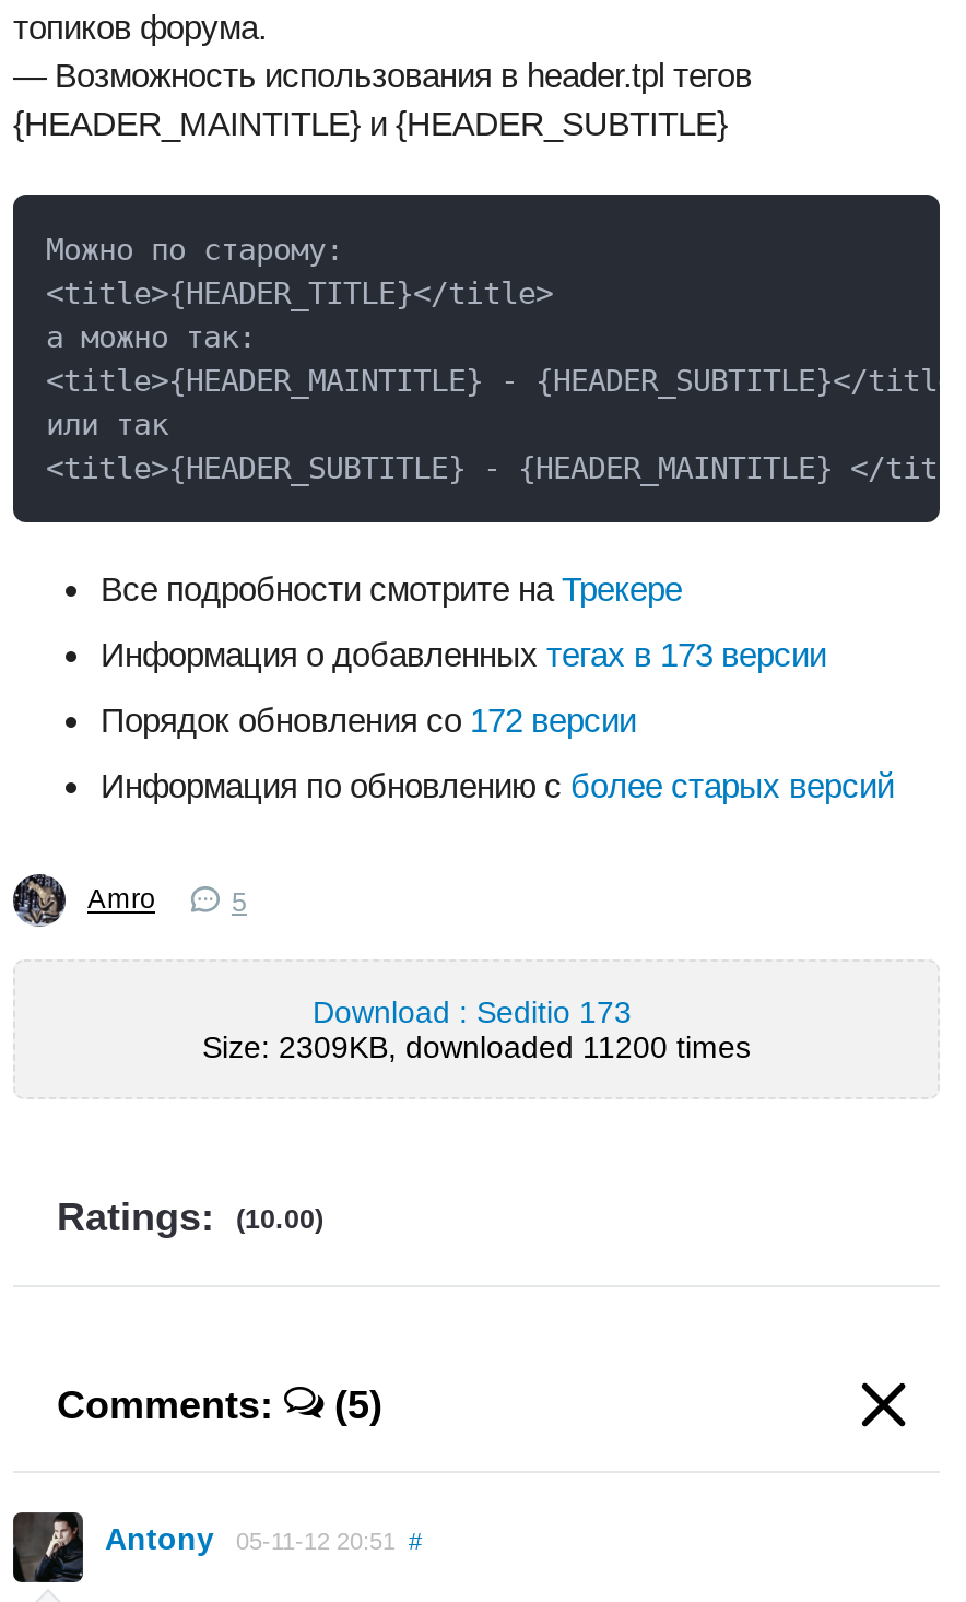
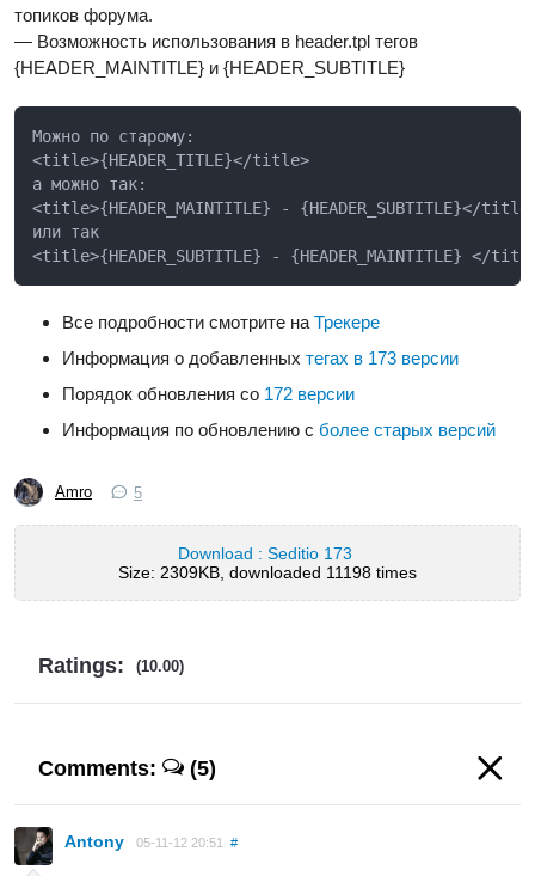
[202,1030,751,1065] Size: 2309KB, downloaded 11200 times -> [118,563,417,582] Size: 2309KB, downloaded 11198 times

